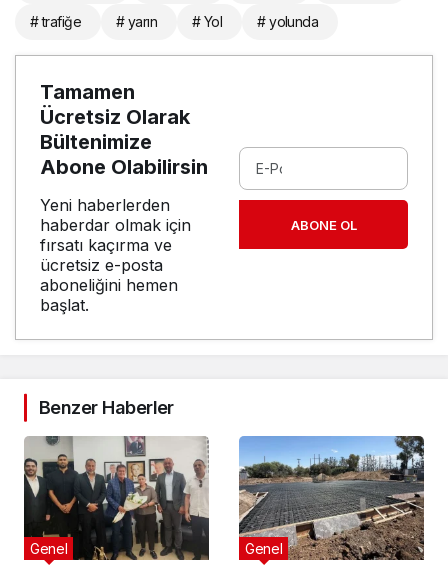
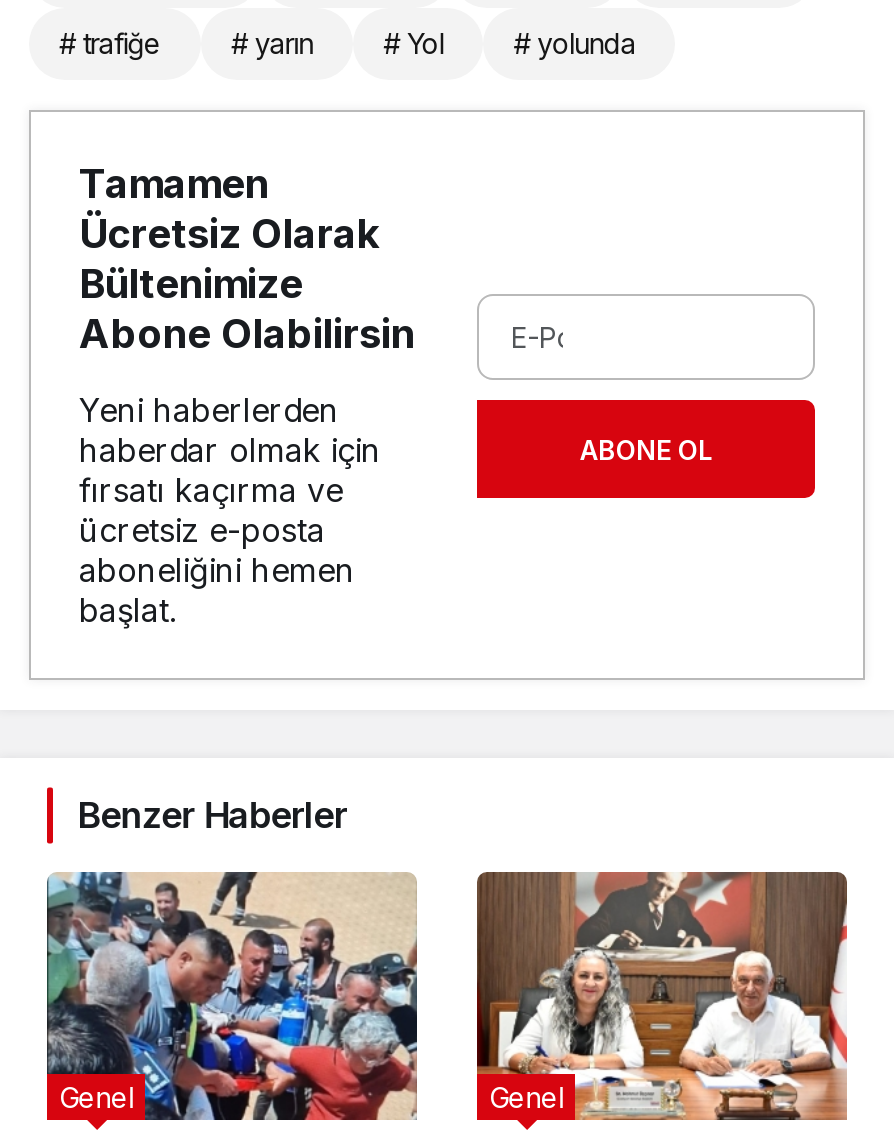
[24,436,210,561] [image] -> [47,872,419,1122] [image]
[238,435,425,561] [image] -> [475,870,849,1122] [image]

